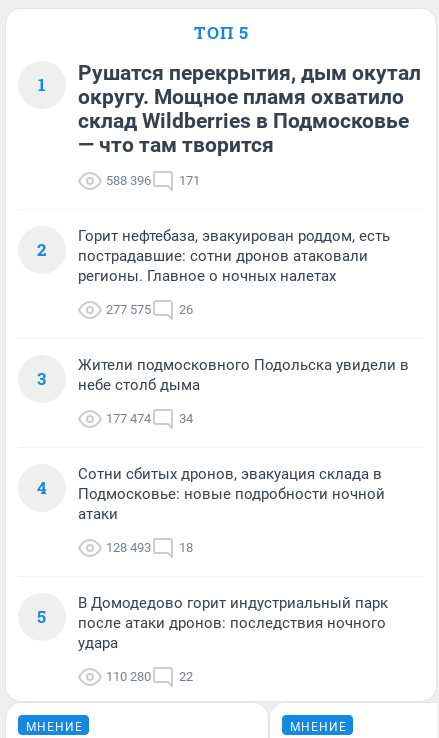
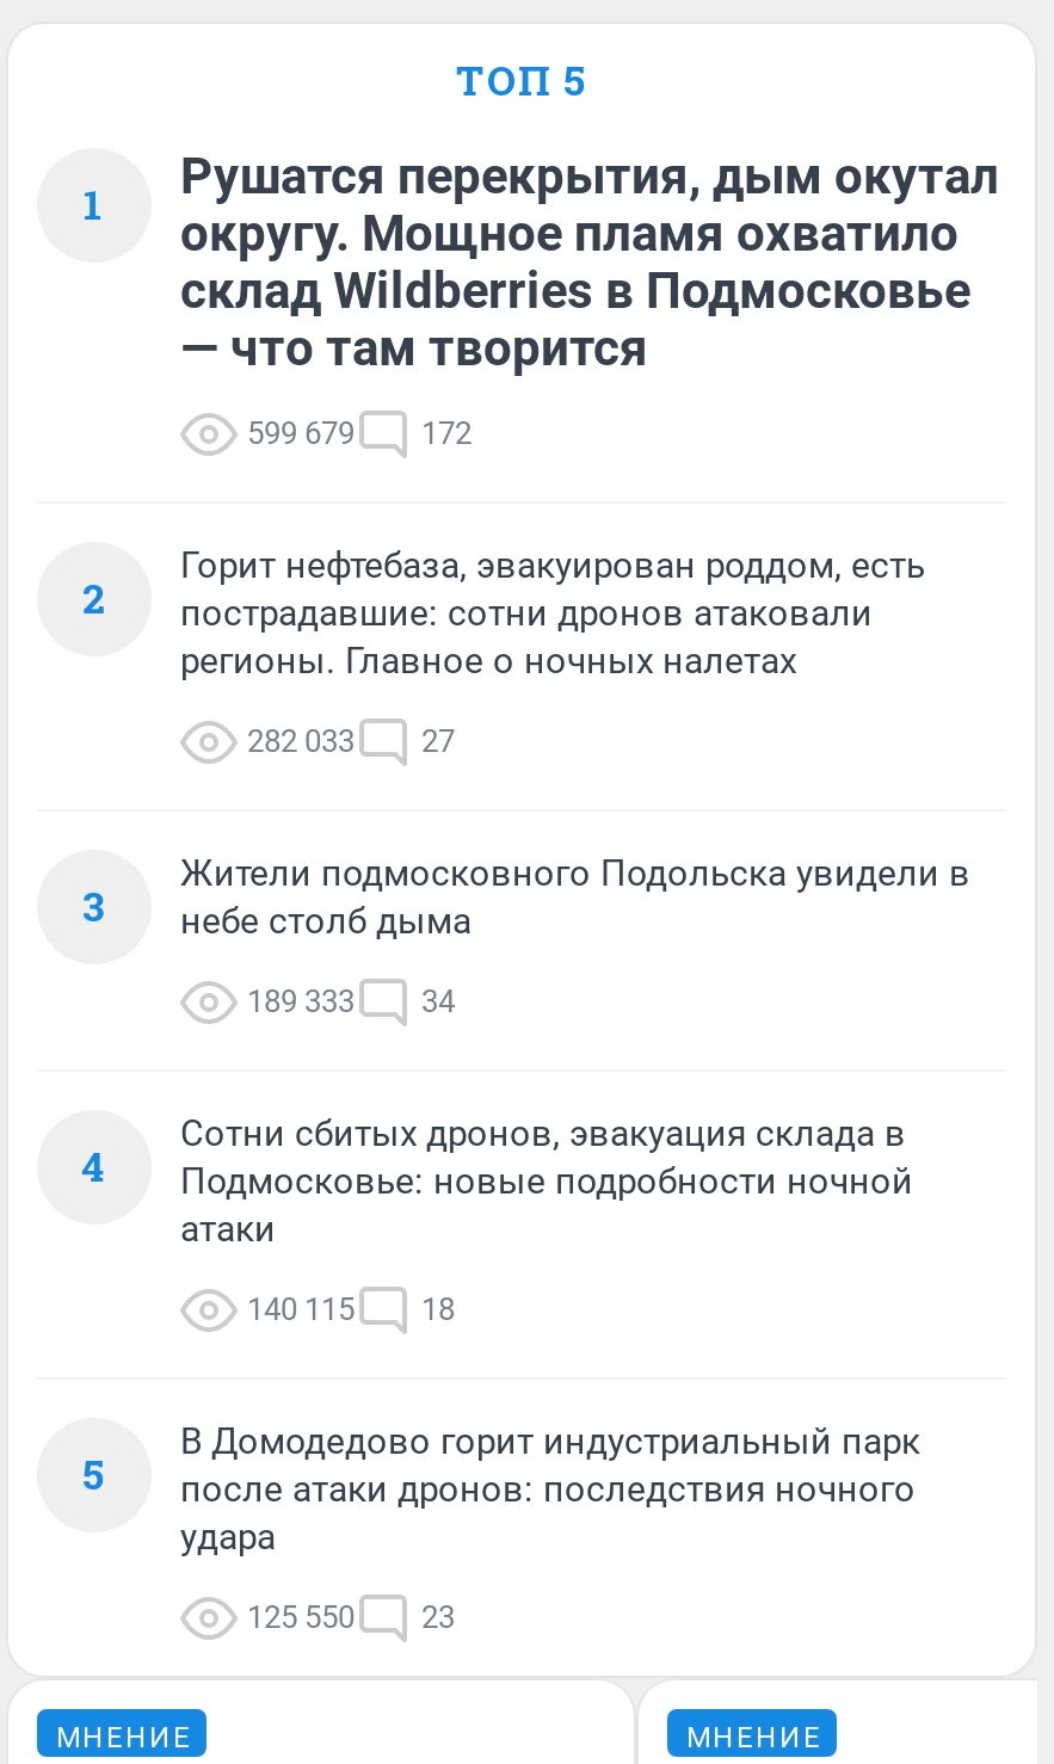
[106,173,151,188] 588 396 -> [247,415,355,450] 599 679
[179,173,200,188] 171 -> [421,415,471,450] 172
[106,302,151,317] 277 575 -> [247,723,355,758] 282 033
[179,302,193,317] 26 -> [421,723,455,758] 27
[106,411,193,426] 177 474 34 -> [247,983,455,1019] 189 333 34
[106,540,193,555] 128 493 18 -> [247,1291,455,1326] 140 115 18
[106,669,151,684] 110 280 -> [247,1599,355,1634] 125 550
[179,669,193,684] 22 -> [421,1599,455,1634] 23

